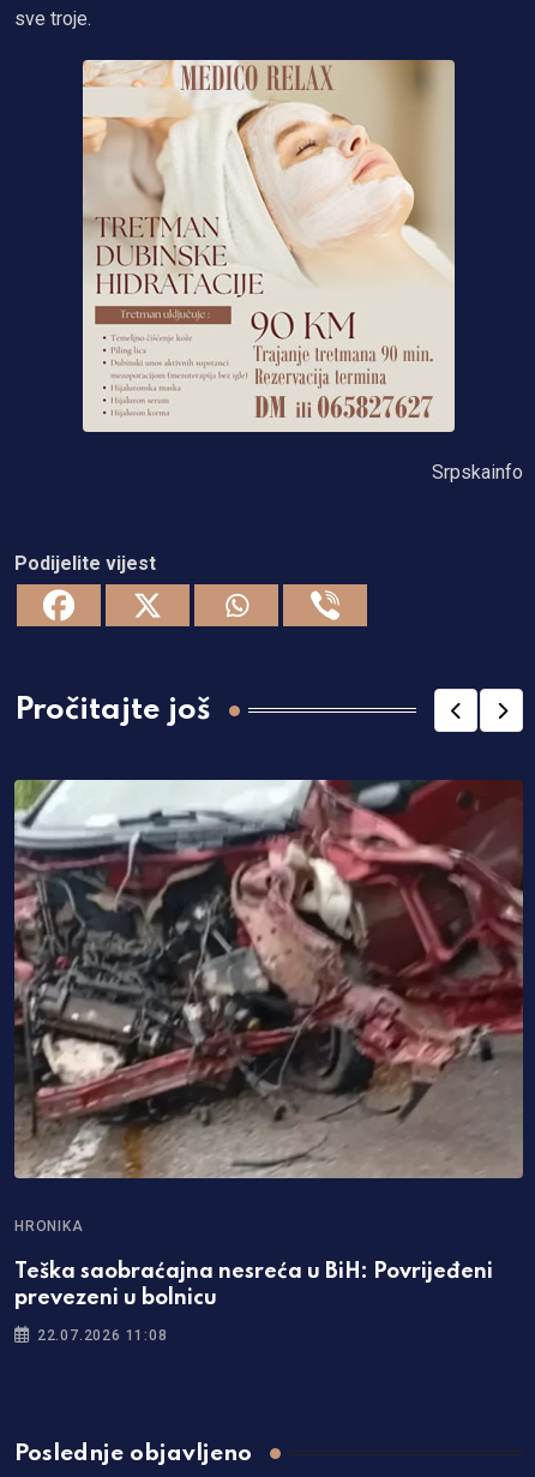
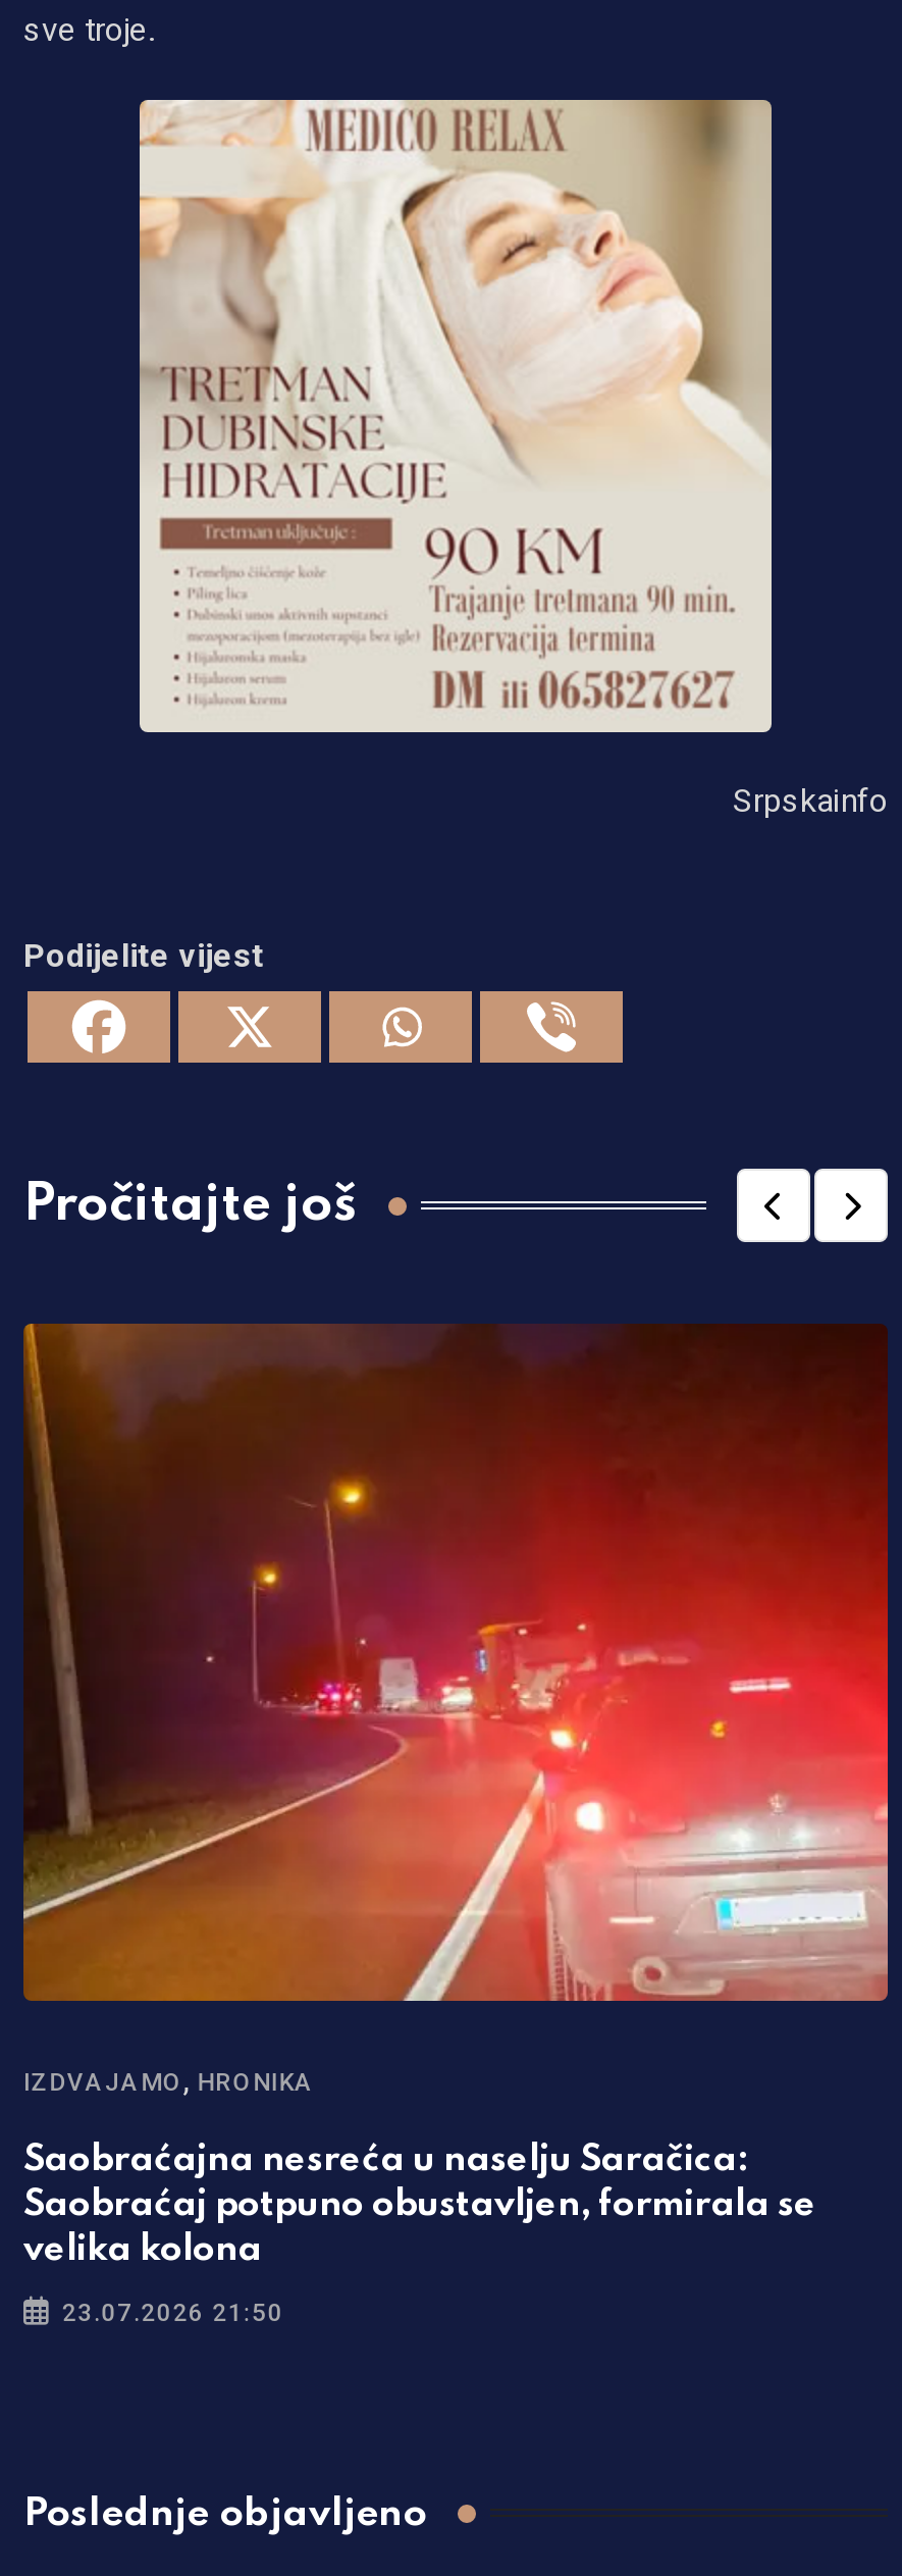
[13,779,524,1234] [image] | HRONIKA -> [23,1324,890,2098] [image] | IZDVAJAMO, HRONIKA
[14,1261,493,1309] Teška saobraćajna nesreća u BiH: Povrijeđeni | prevezeni u bolnicu -> [23,2141,816,2268] Saobraćajna nesreća u naselju Saračica: | Saobraćaj potpuno obustavljen, formirala se | velika kolona
[37,1327,167,1344] 22.07.2026 11:08 -> [62,2298,284,2327] 23.07.2026 21:50

